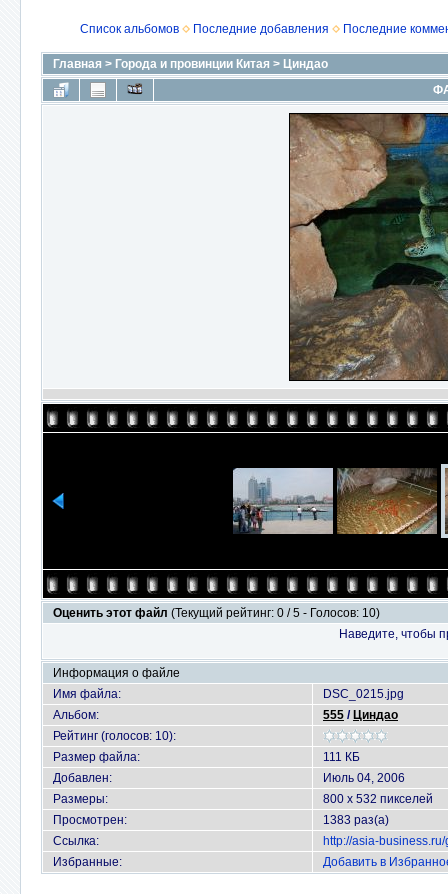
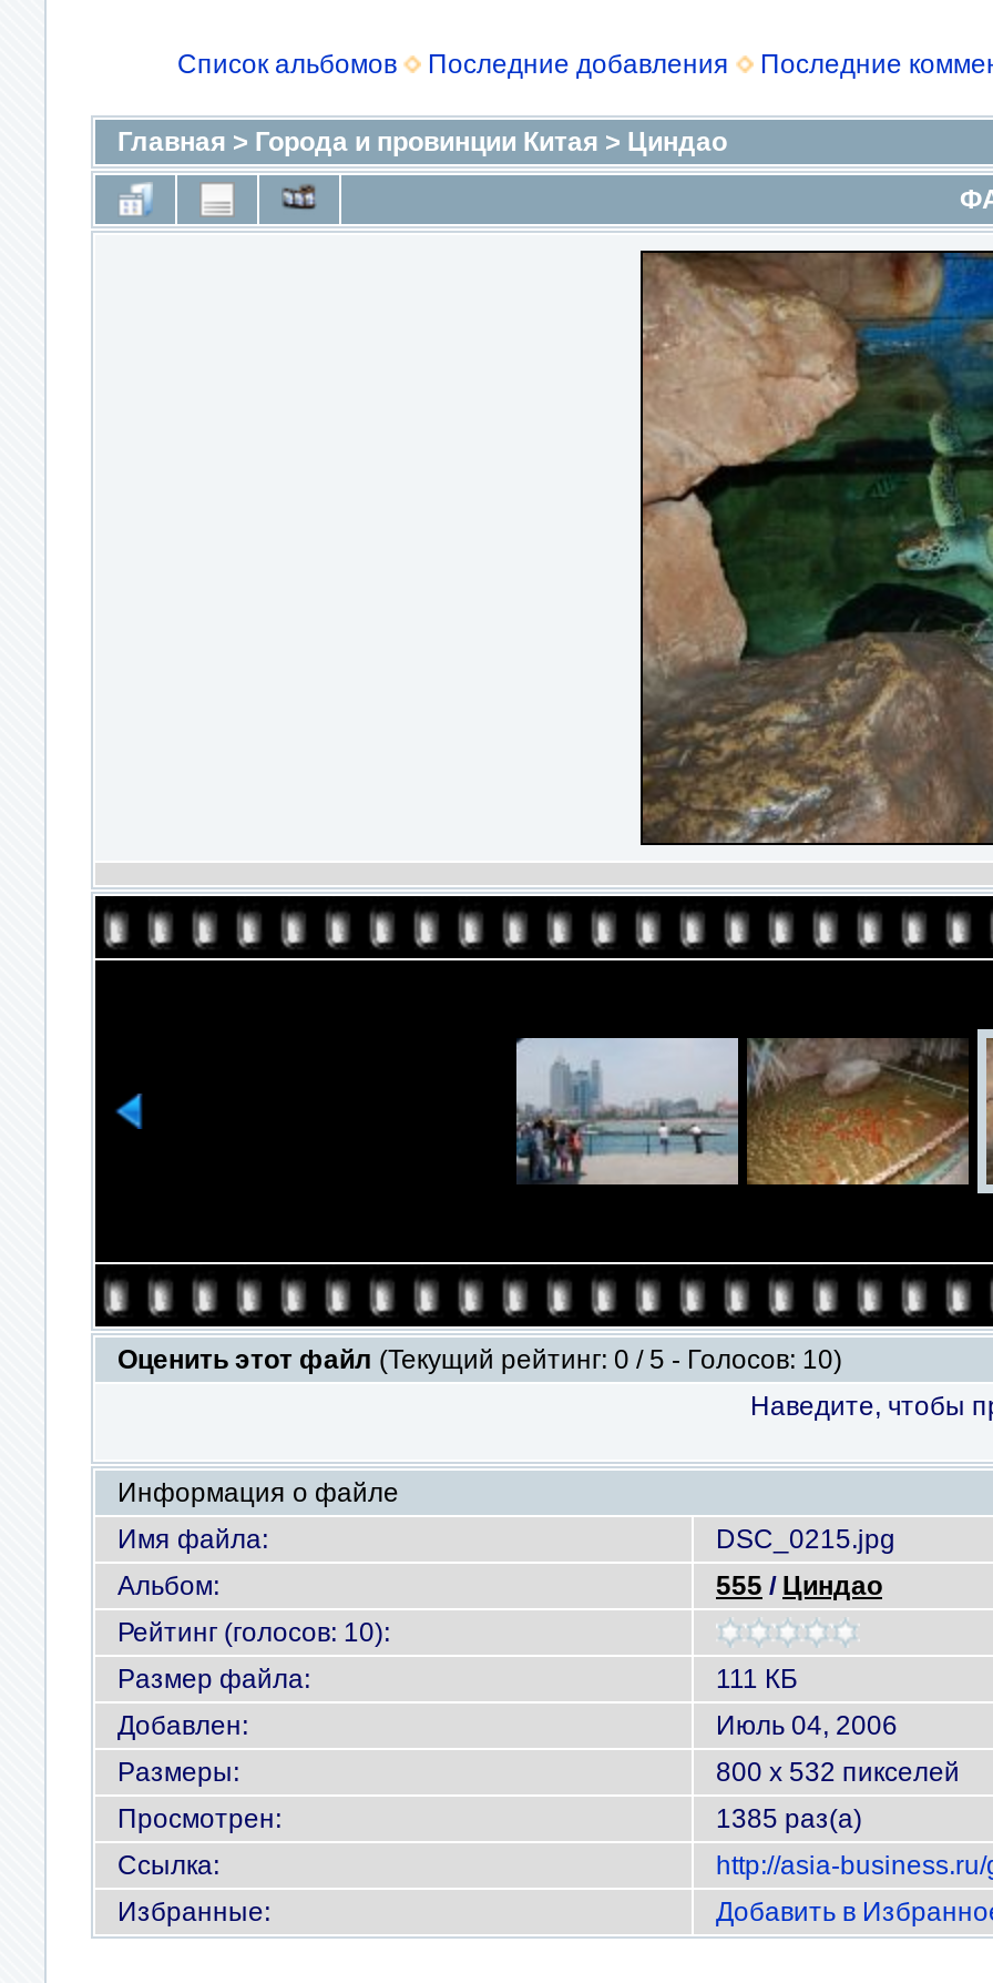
[323,813,389,827] 1383 раз(а) -> [716,1803,862,1834] 1385 раз(а)

